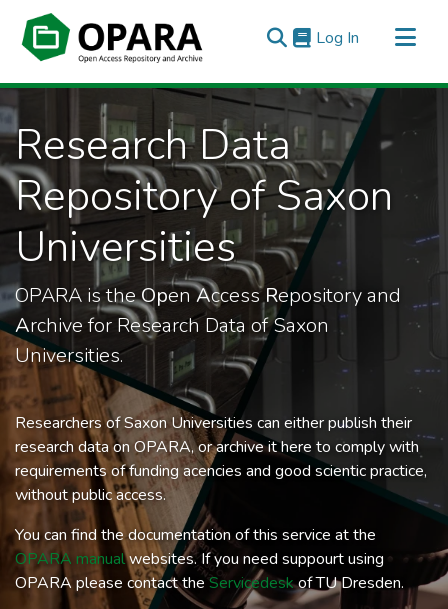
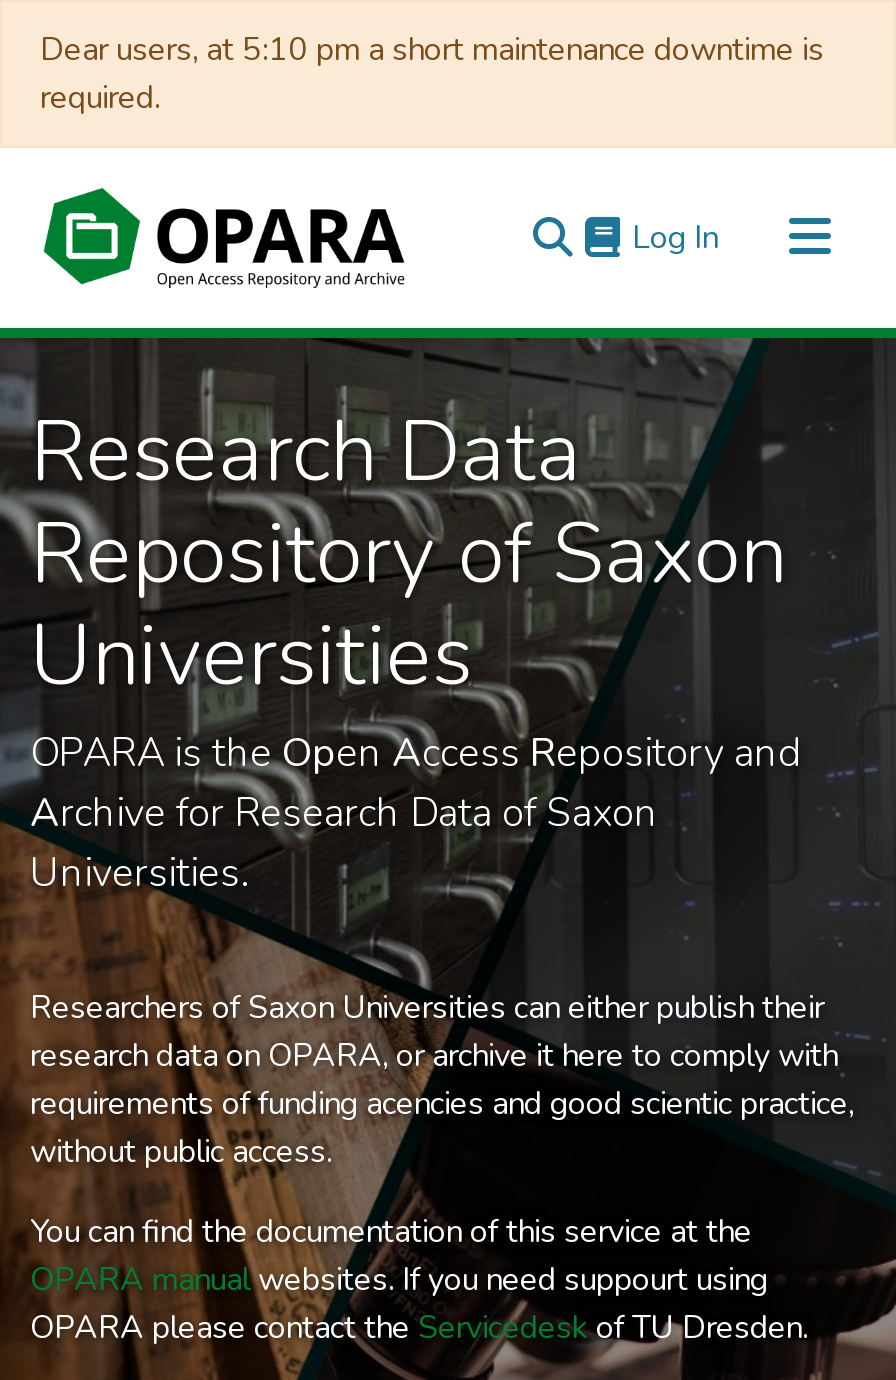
none -> [40,28,824,120] Dear users, at 5:10 pm a short maintenance downtime is | required.

